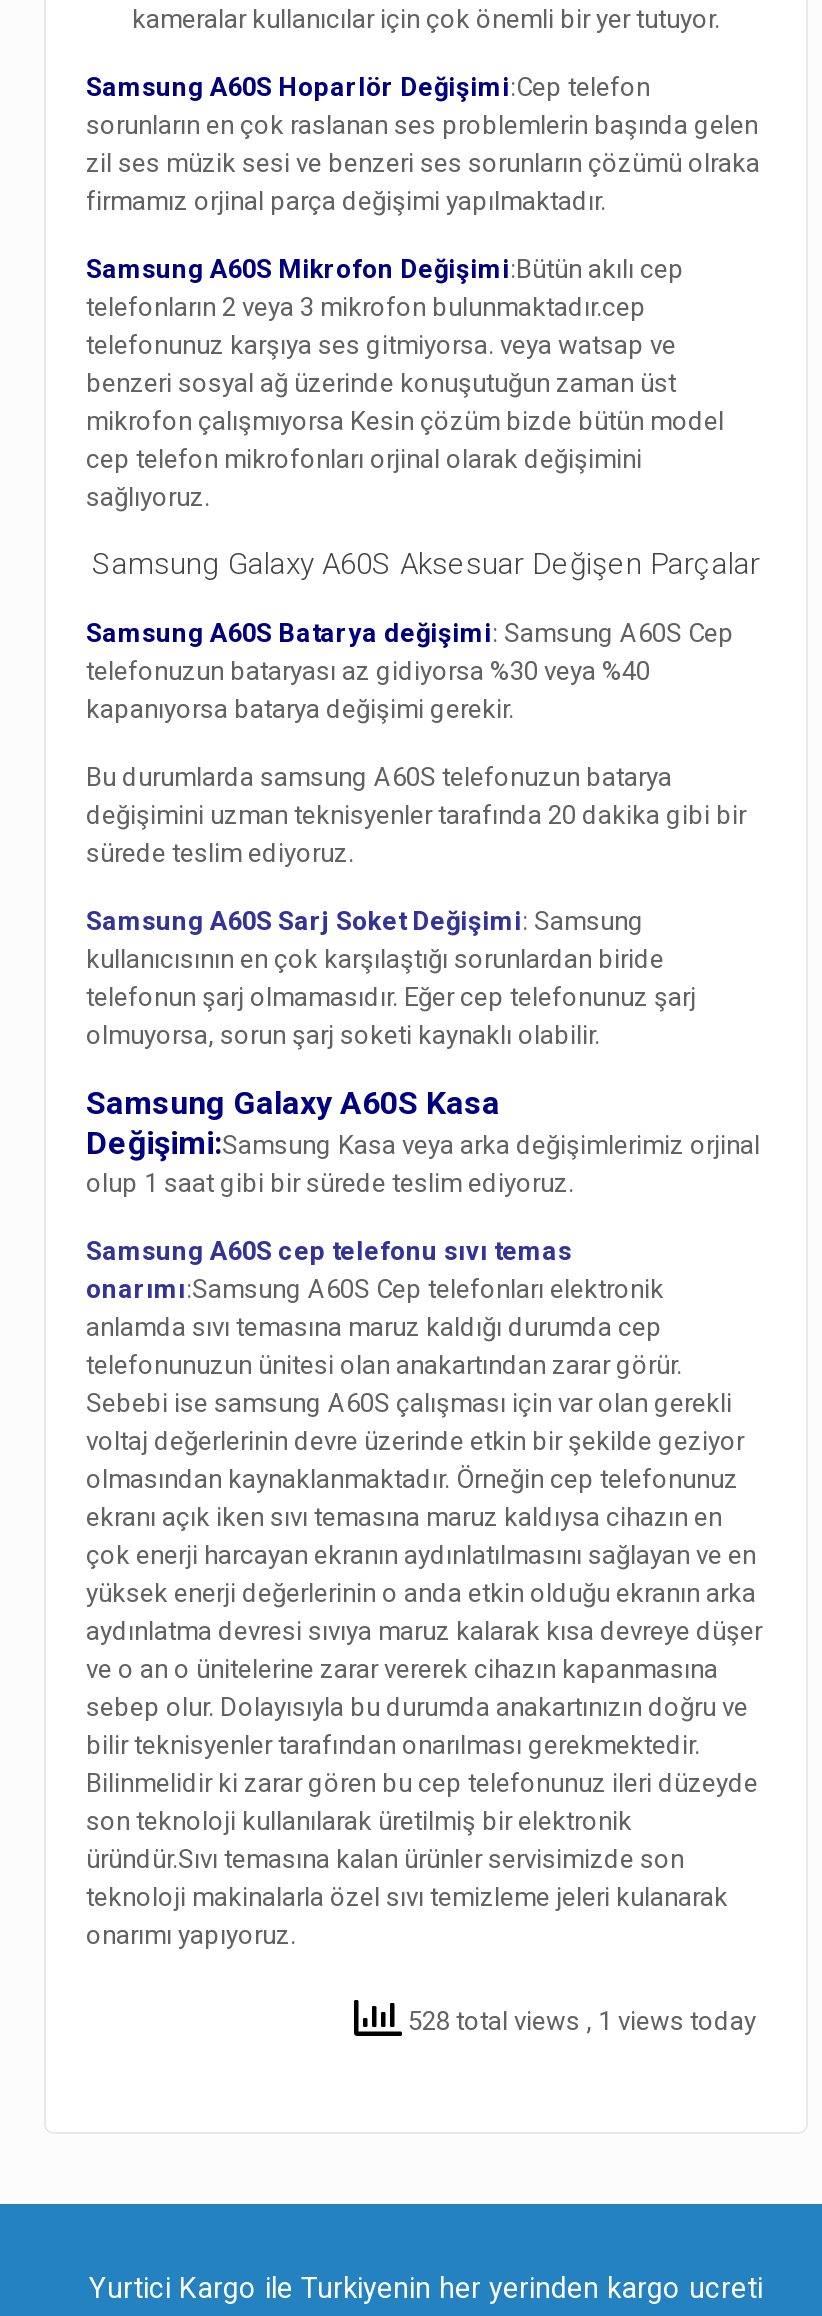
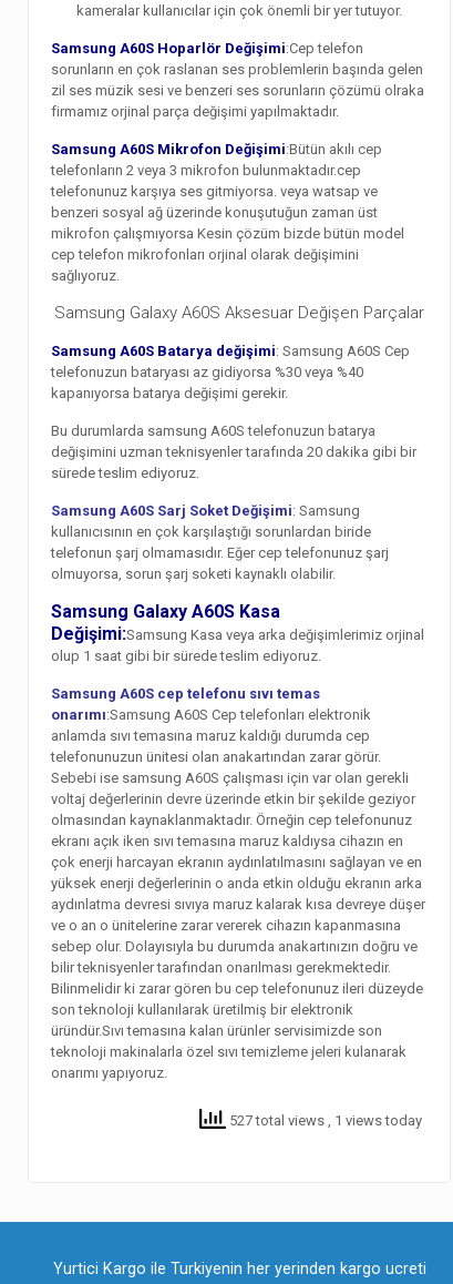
[402,2006,756,2036] 528 total views, 1 views today -> [226,1112,422,1129] 527 total views, 1 views today

